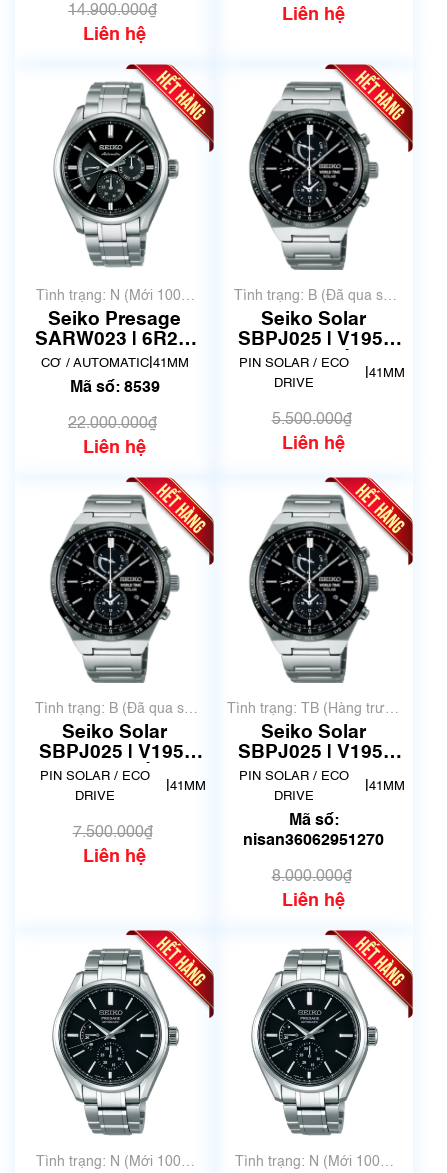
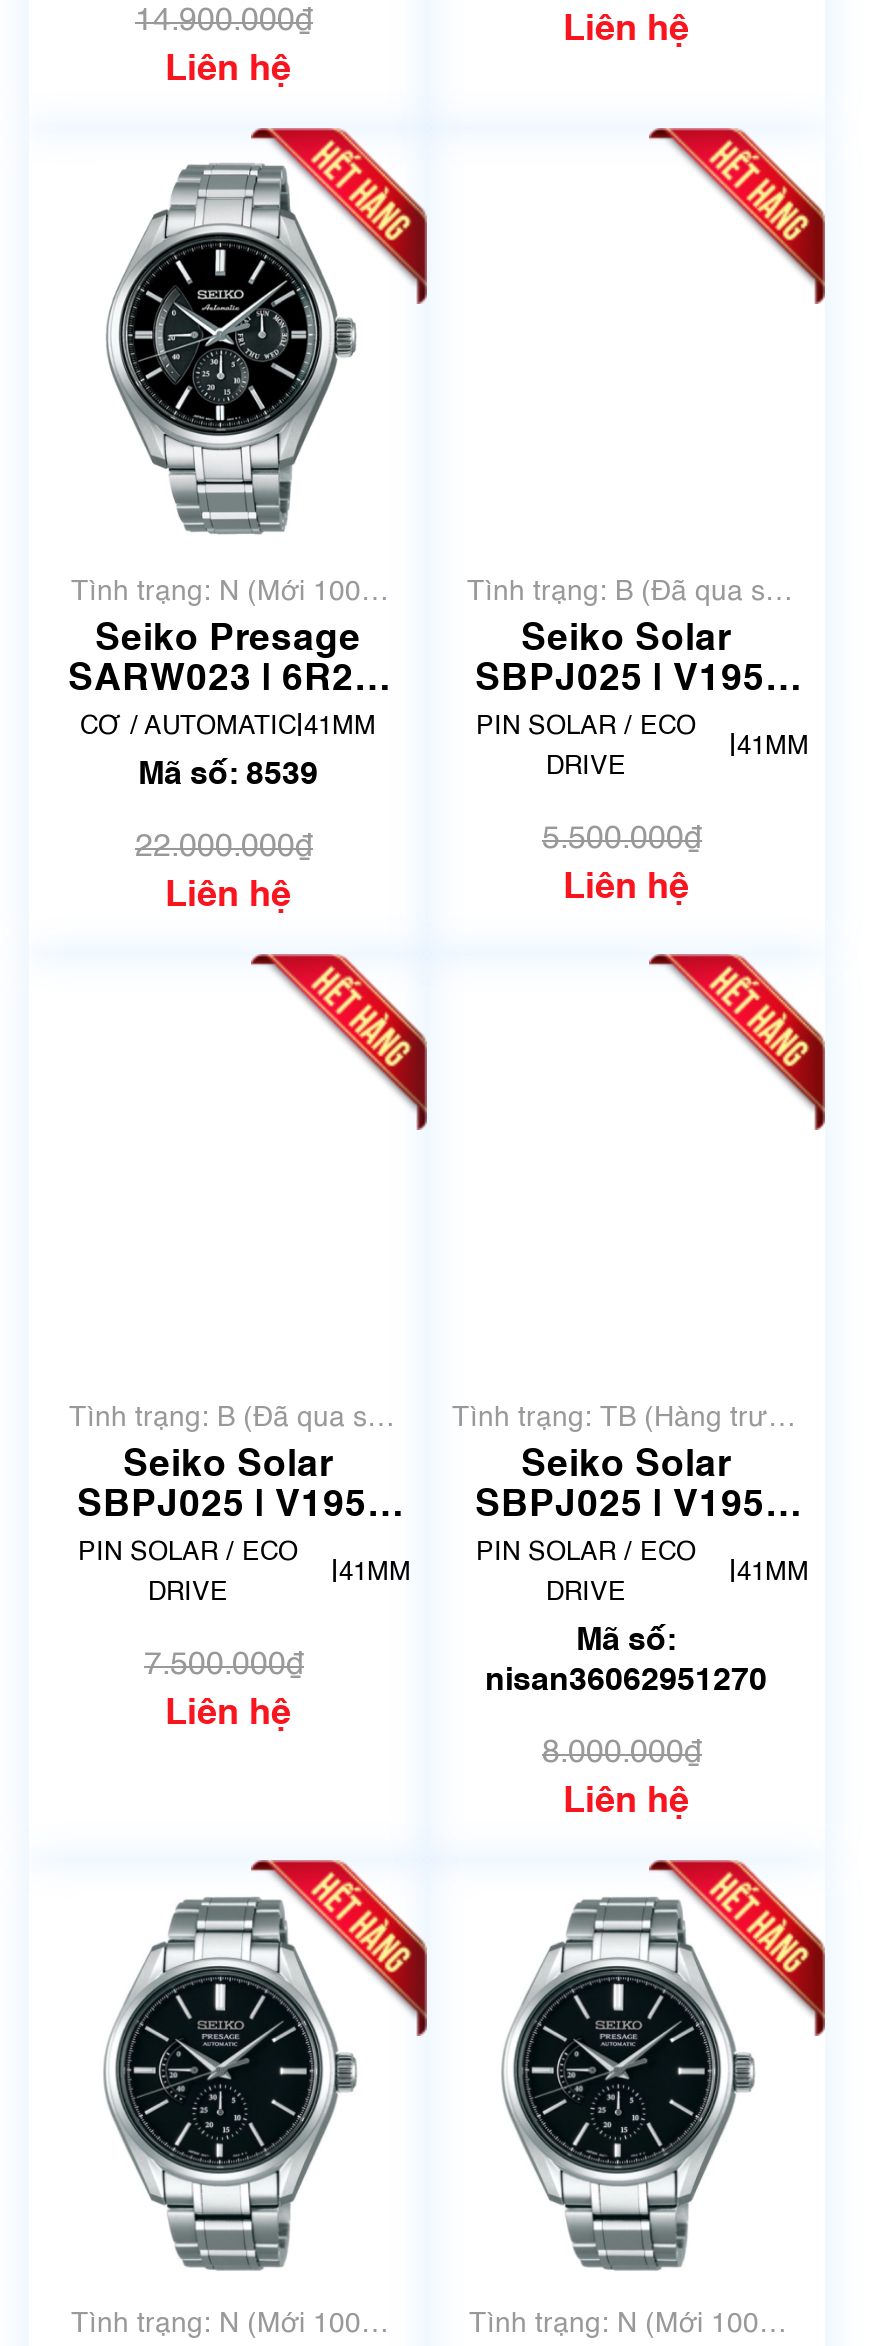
[248,81,379,271] [image] -> none
[49,494,180,684] [image] -> none
[248,494,379,684] [image] -> none

